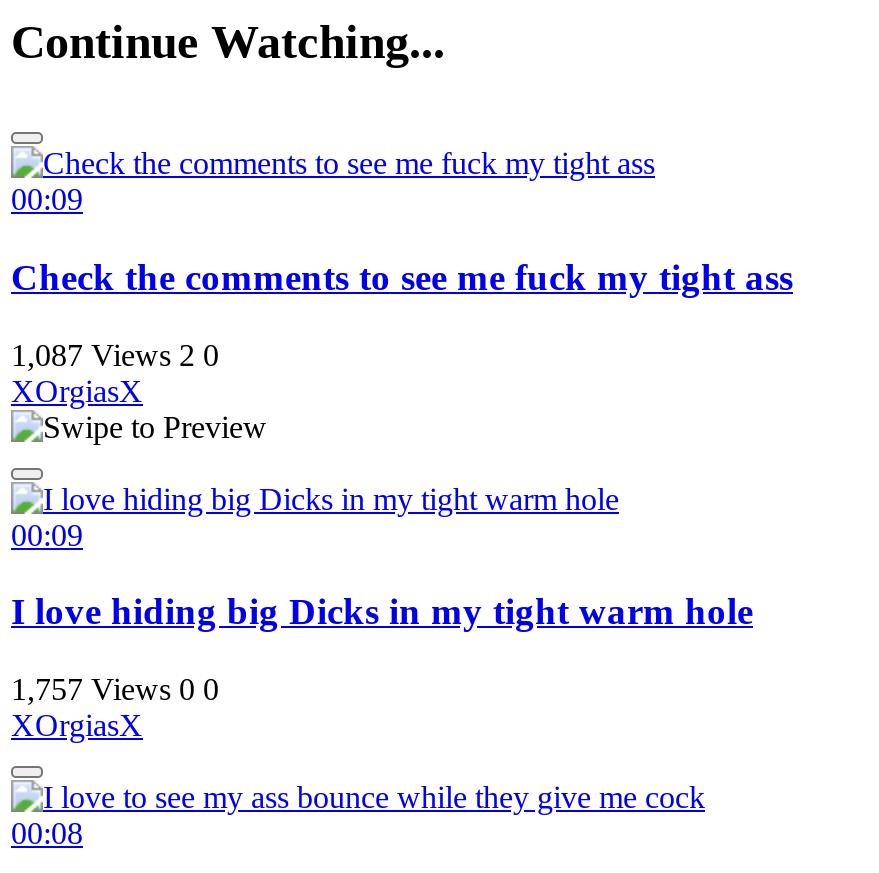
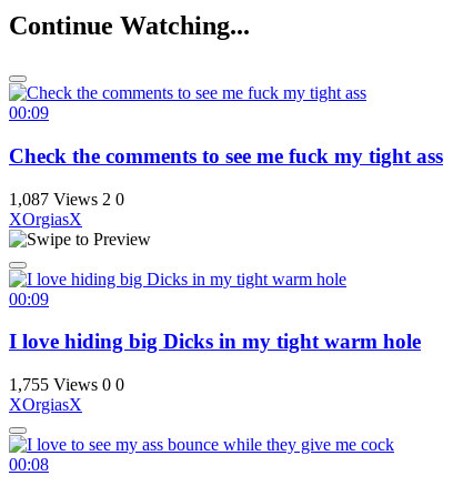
[11,672,219,706] 1,757 Views 0 0 -> [9,375,124,394] 1,755 Views 0 0

